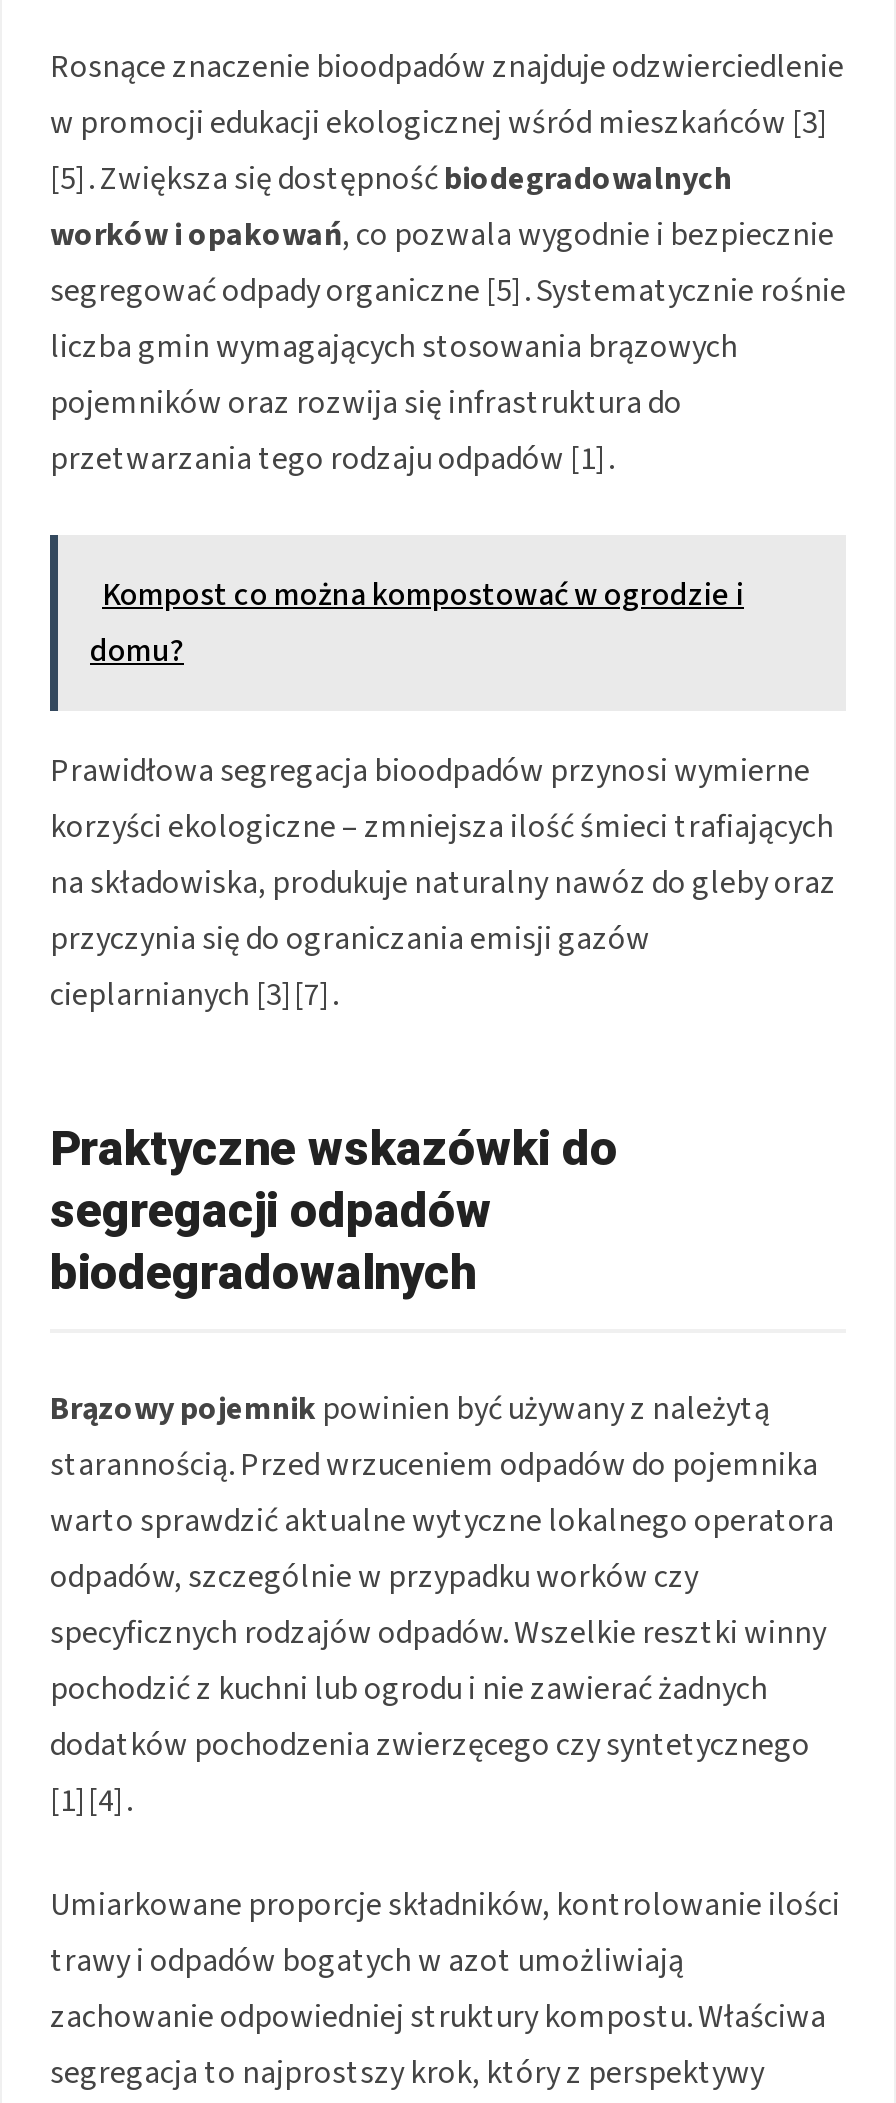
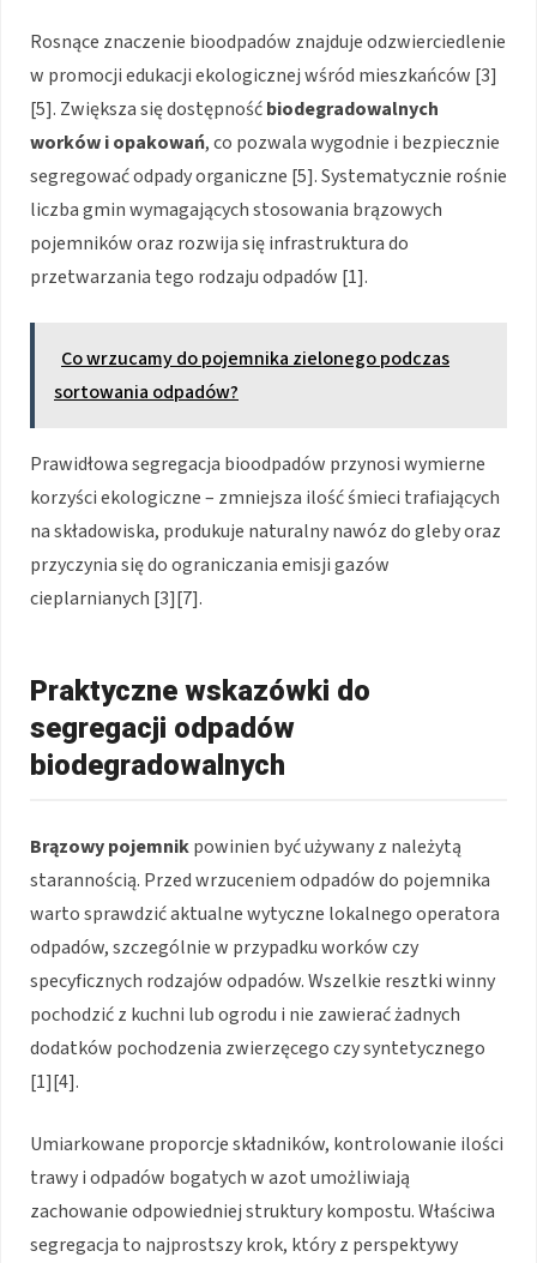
[90,573,744,673] Kompost co można kompostować w ogrodzie i | domu? -> [54,345,449,405] Co wrzucamy do pojemnika zielonego podczas | sortowania odpadów?

